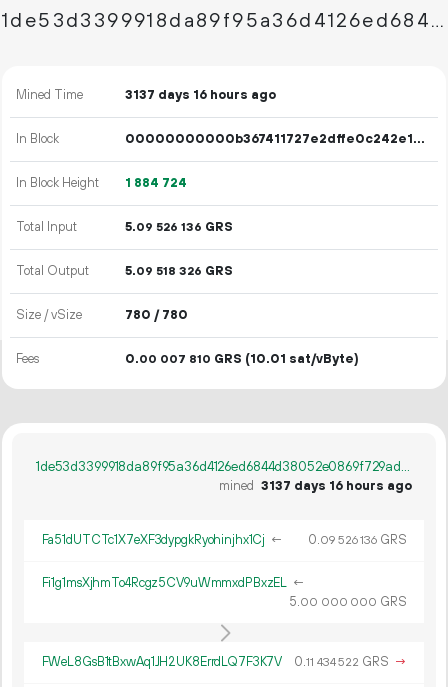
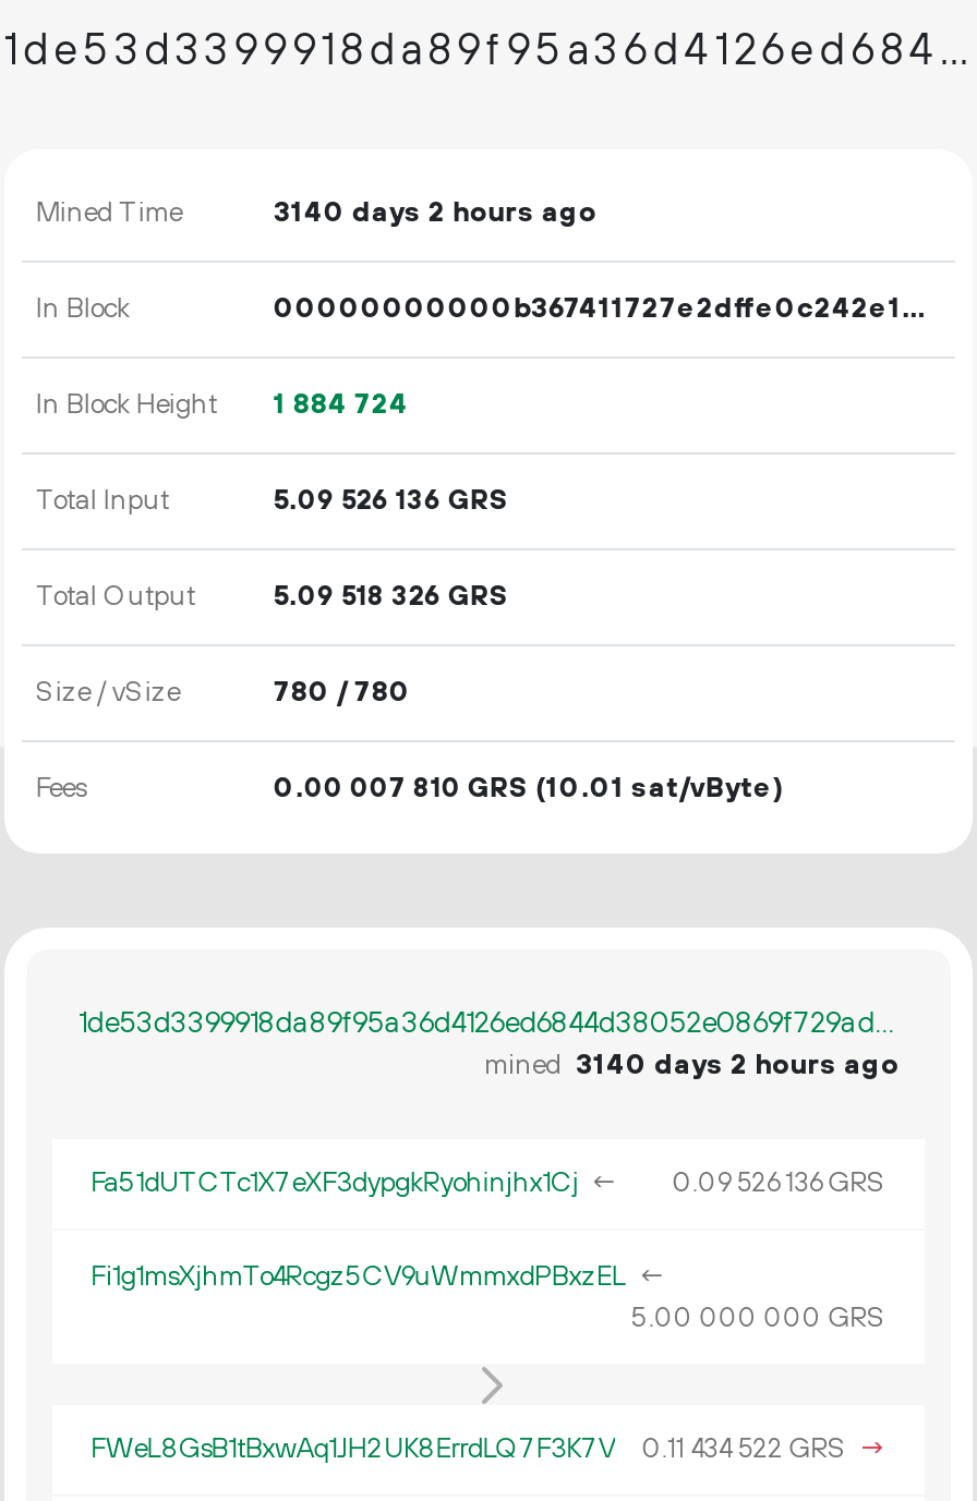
[125,87,276,103] 3137 days 16 hours ago -> [273,195,596,230] 3140 days 2 hours ago
[219,478,412,494] mined 3137 days 16 hours ago -> [484,1048,898,1082] mined 3140 days 2 hours ago

